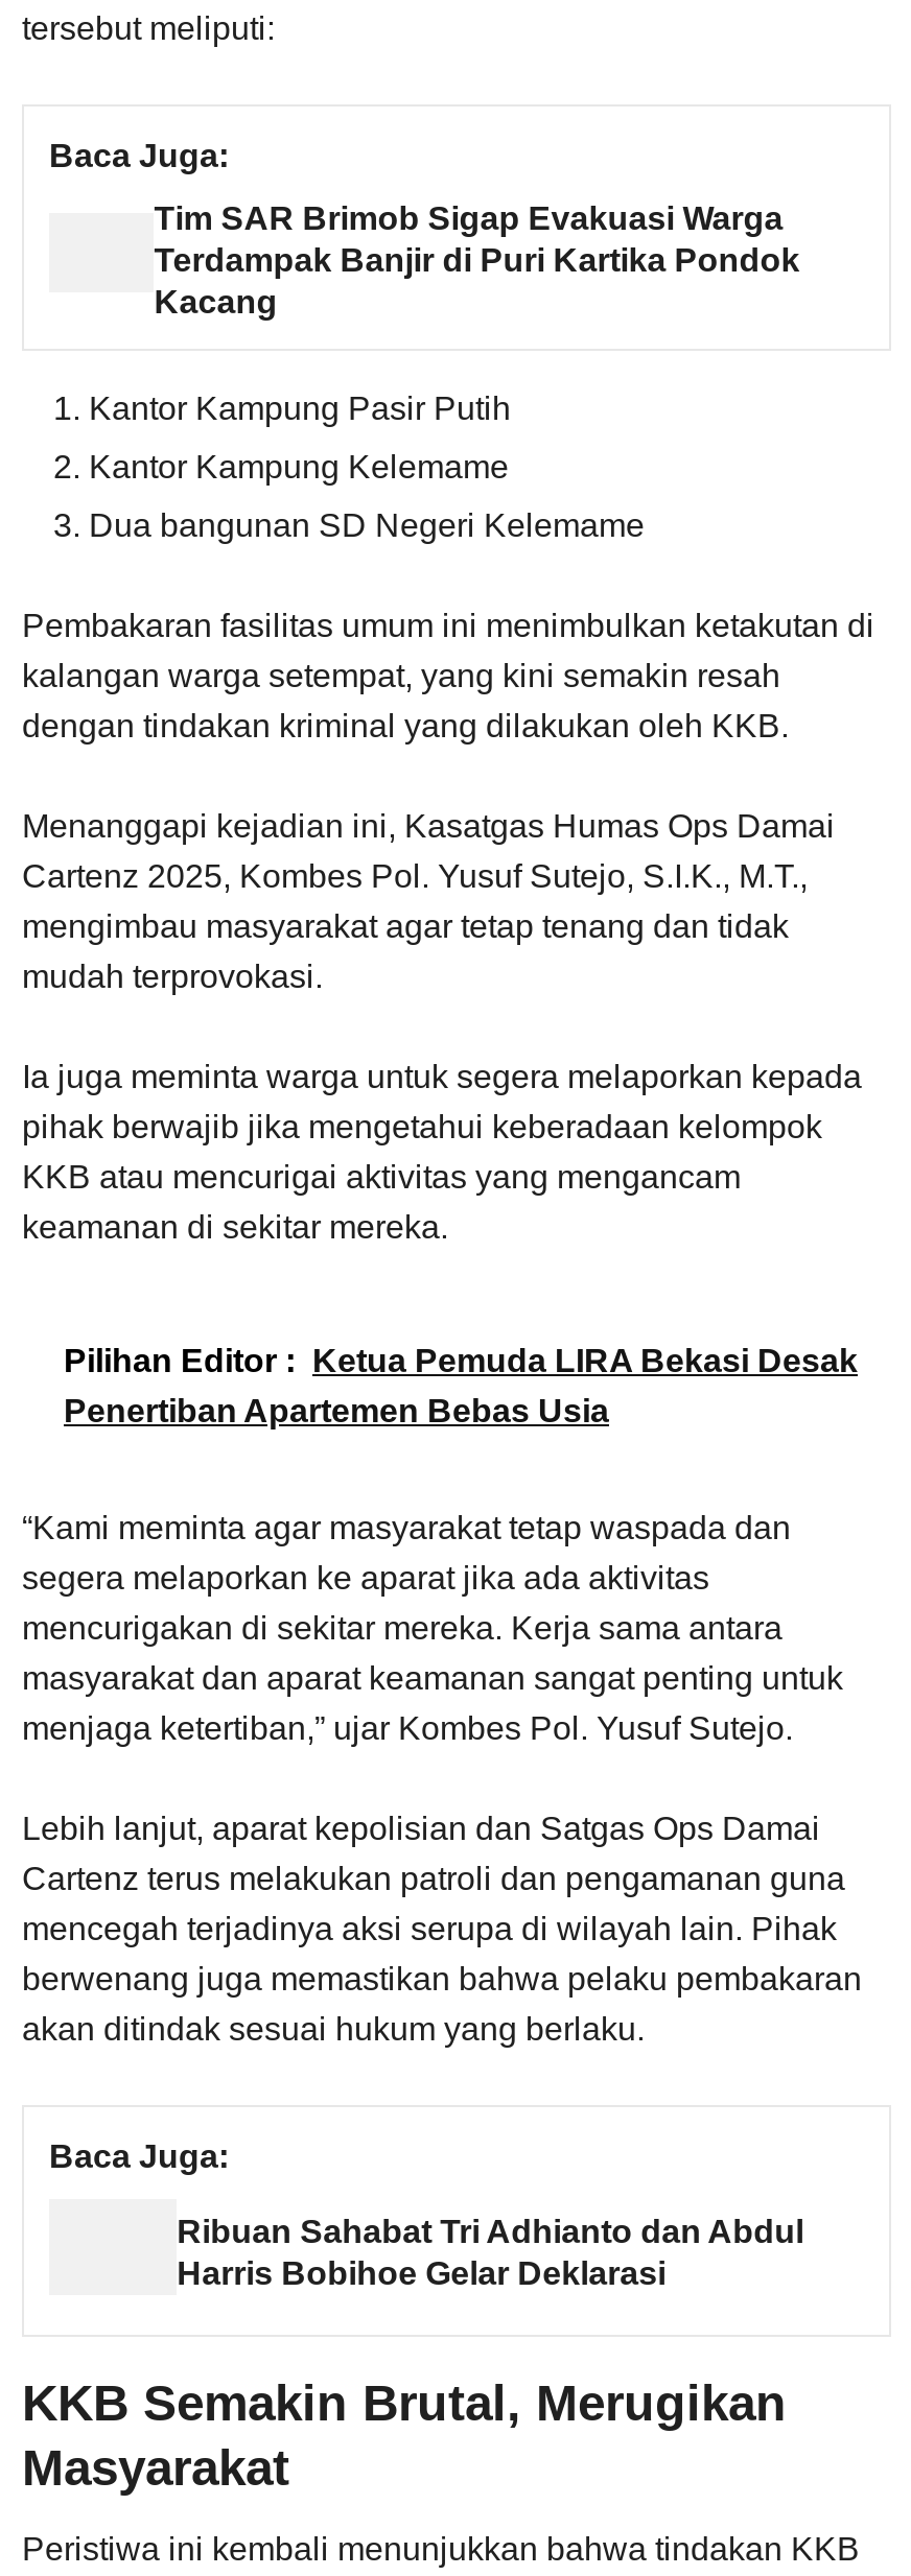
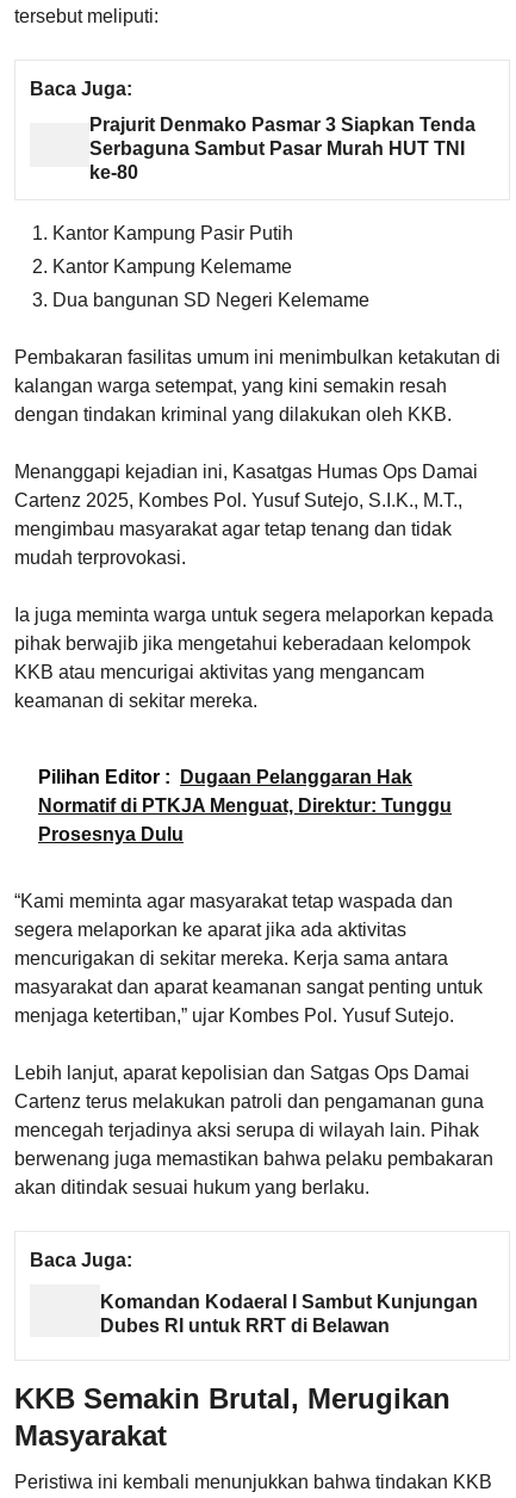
[154,200,800,319] Tim SAR Brimob Sigap Evakuasi Warga | Terdampak Banjir di Puri Kartika Pondok | Kacang -> [89,114,475,182] Prajurit Denmako Pasmar 3 Siapkan Tenda | Serbaguna Sambut Pasar Murah HUT TNI | ke-80
[64,1342,858,1428] Pilihan Editor : Ketua Pemuda LIRA Bekasi Desak | Penertiban Apartemen Bebas Usia -> [38,767,452,844] Pilihan Editor : Dugaan Pelanggaran Hak | Normatif di PTKJA Menguat, Direktur: Tunggu | Prosesnya Dulu
[177,2214,804,2291] Ribuan Sahabat Tri Adhianto dan Abdul | Harris Bobihoe Gelar Deklarasi -> [100,1292,478,1336] Komandan Kodaeral I Sambut Kunjungan | Dubes RI untuk RRT di Belawan

